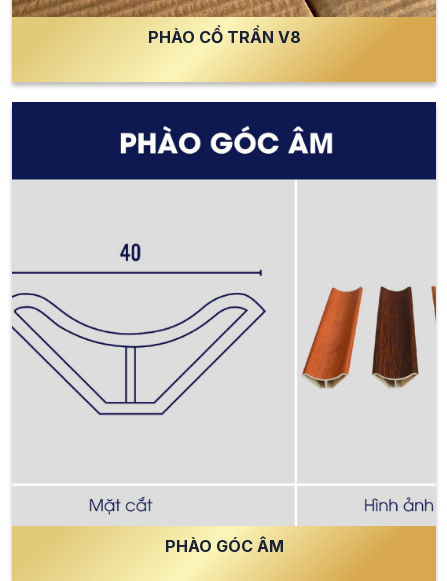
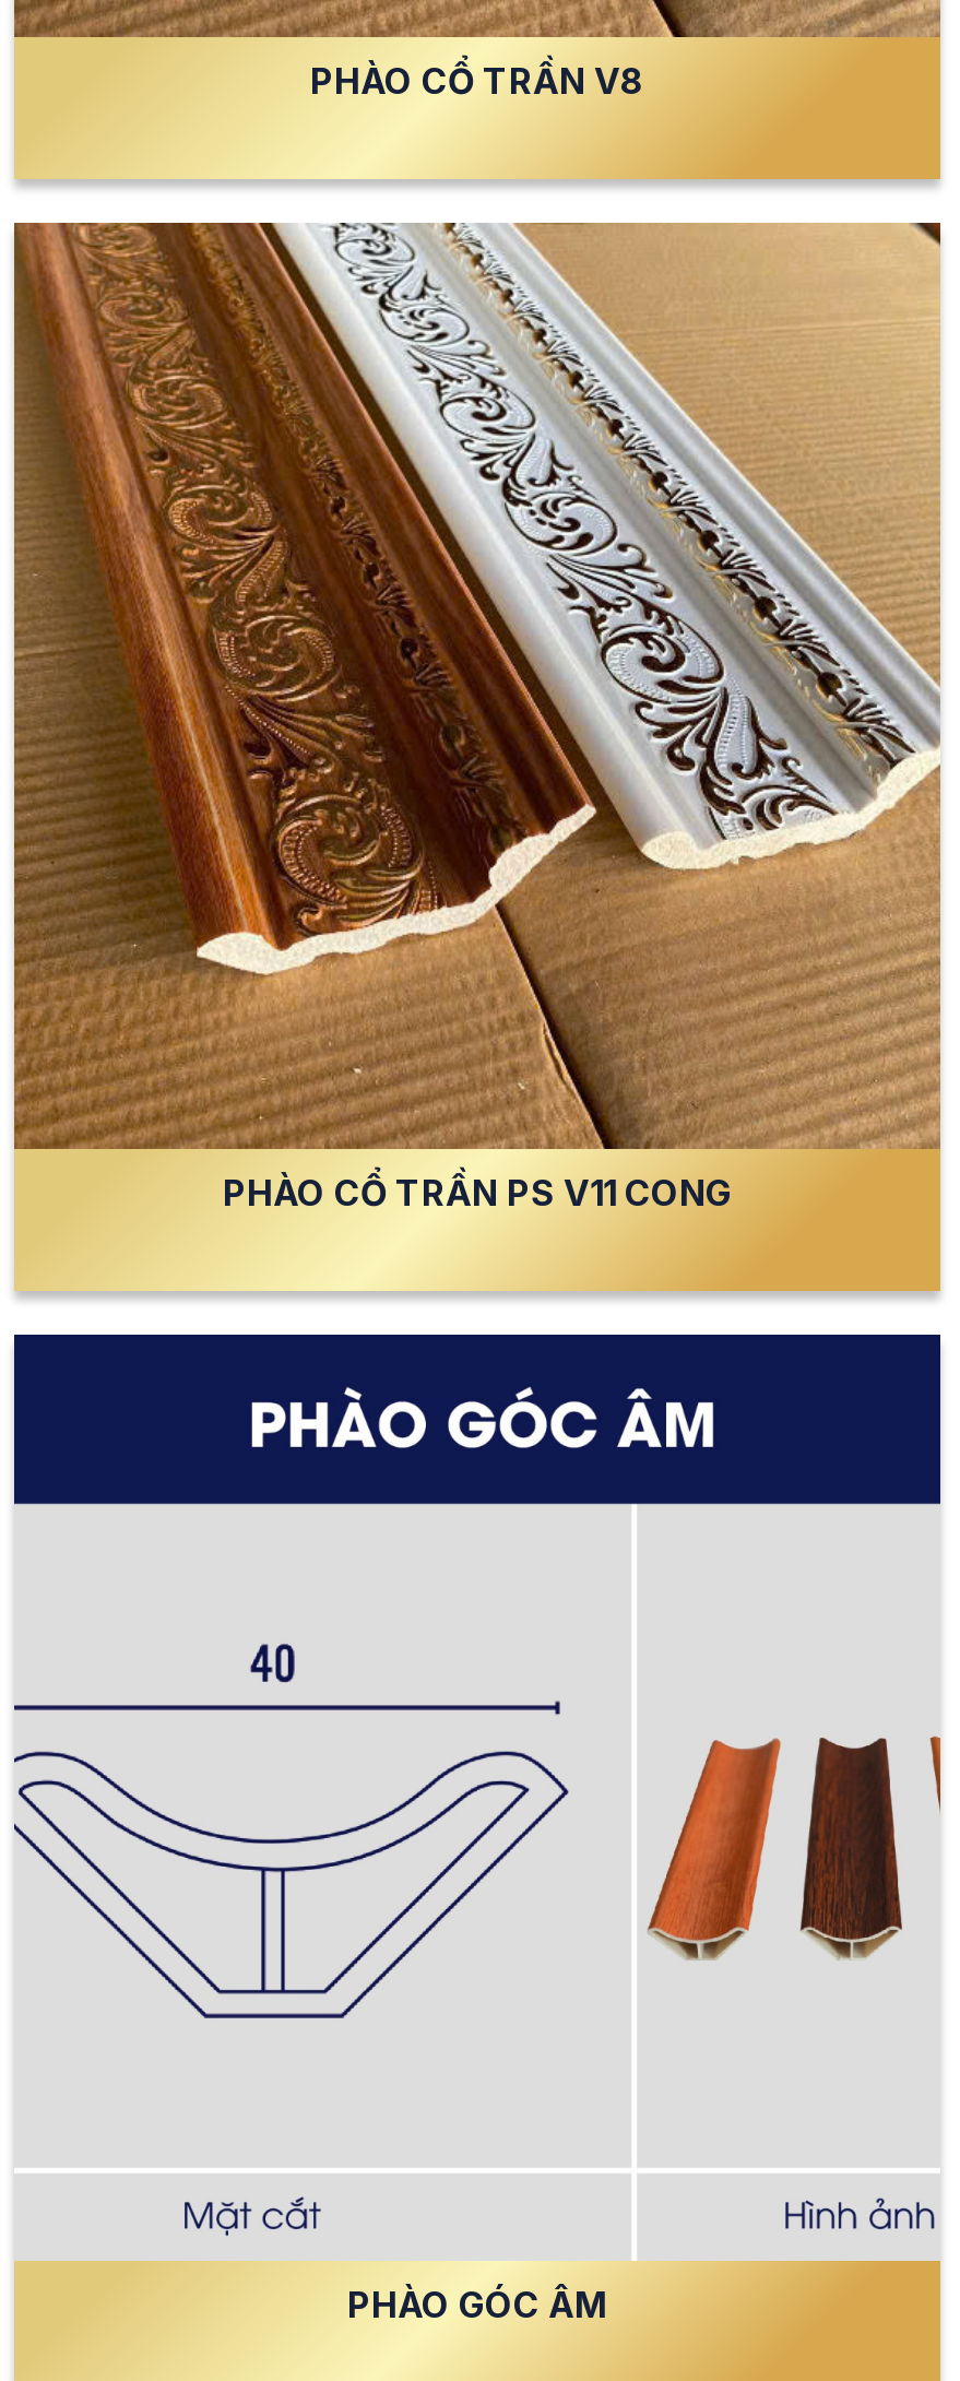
none -> [16,221,940,1216] [image] | PHÀO CỔ TRẦN PS V11 CONG

